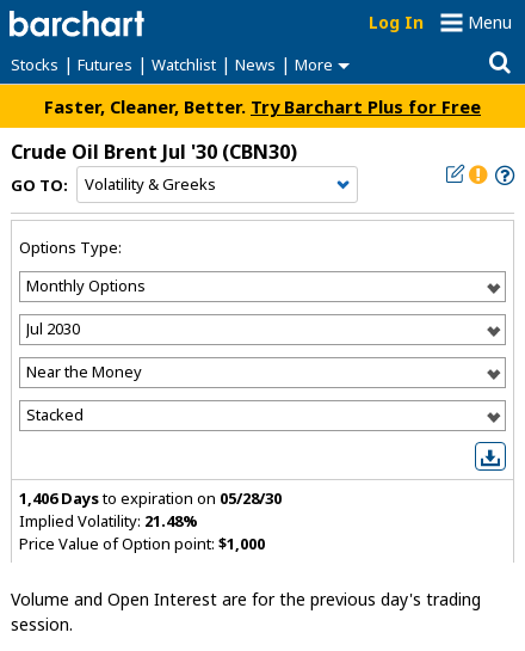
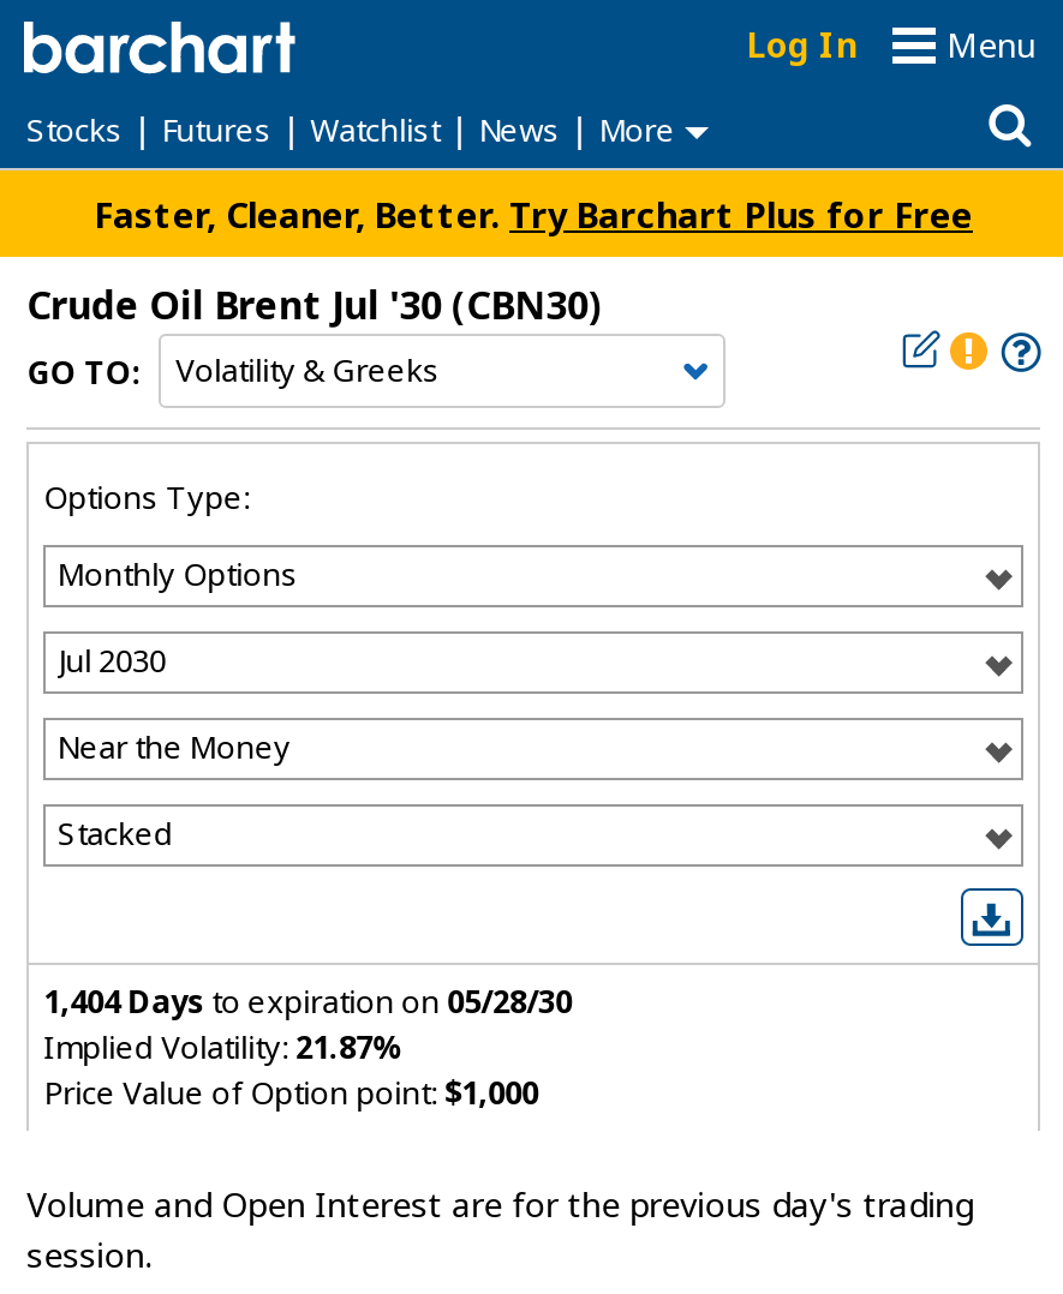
[19,487,282,508] 1,406 Days to expiration on 05/28/30 -> [43,978,572,1022] 1,404 Days to expiration on 05/28/30
[19,509,198,531] Implied Volatility: 21.48% -> [43,1024,404,1067] Implied Volatility: 21.87%

